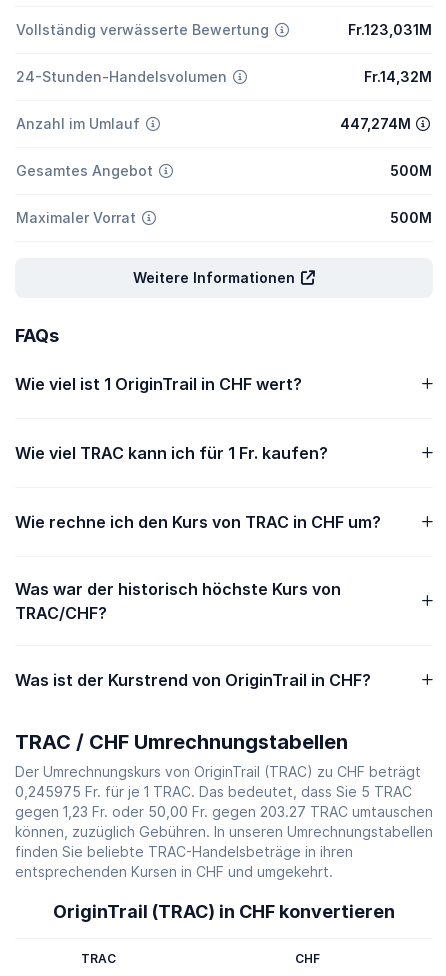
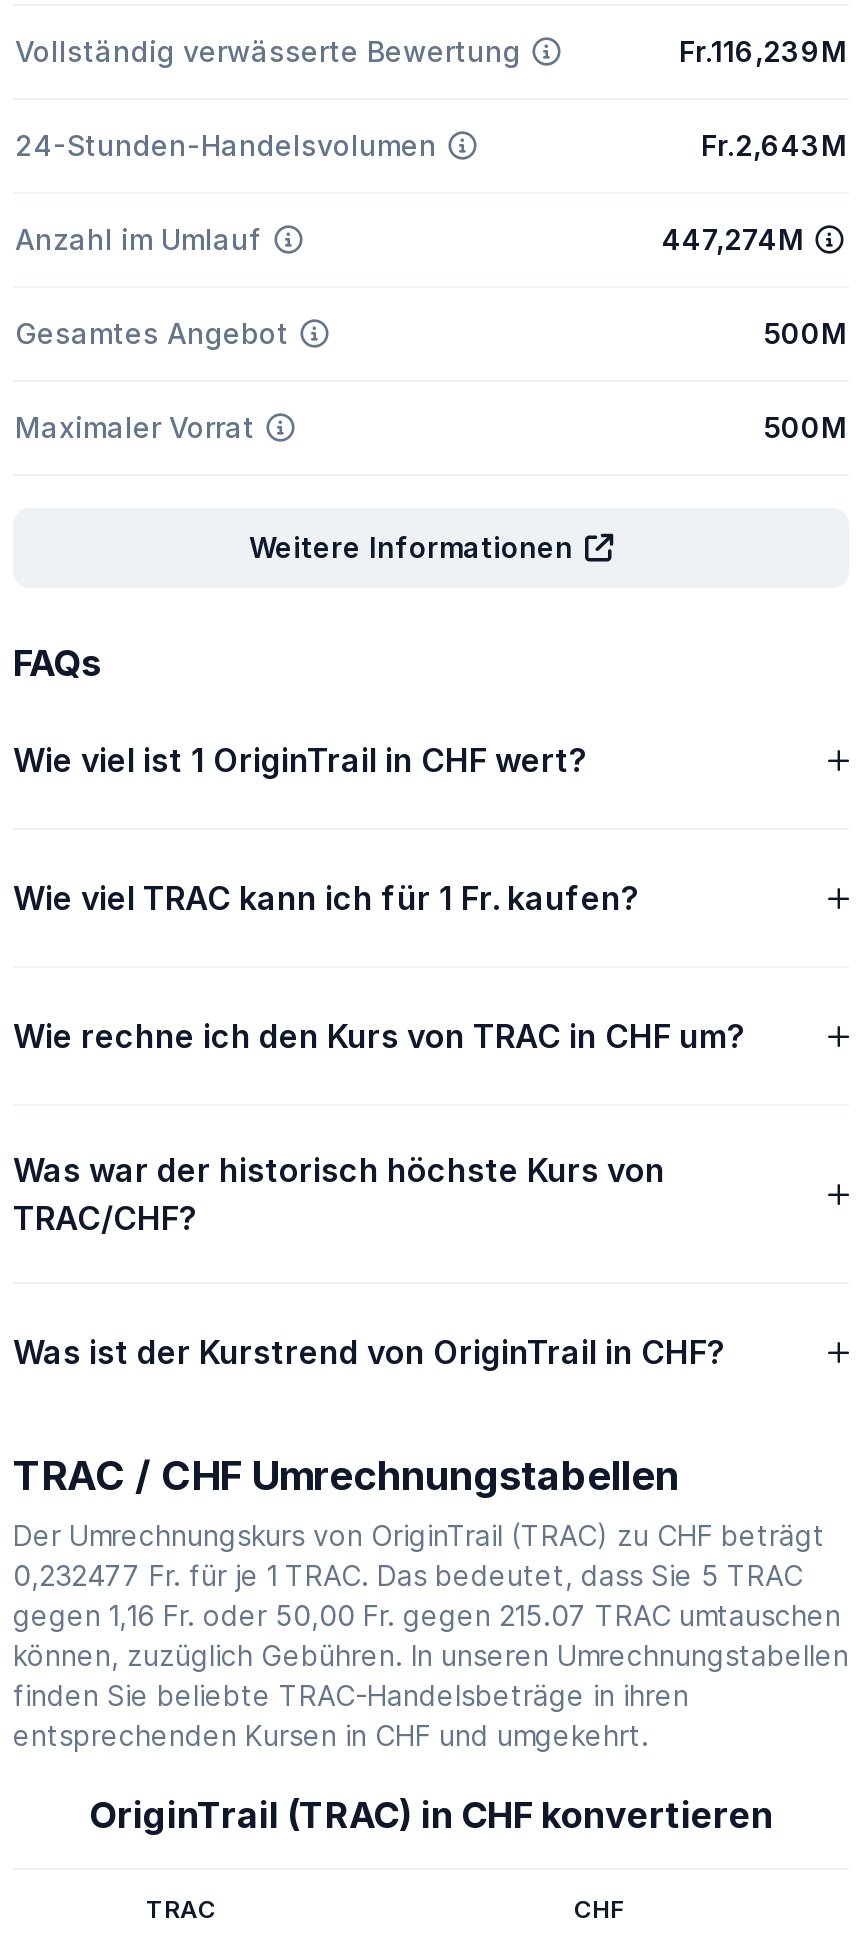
[348,21,432,38] Fr.123,031M -> [679,34,847,68] Fr.116,239M
[364,68,432,85] Fr.14,32M -> [701,128,847,162] Fr.2,643M
[15,783,412,800] 0,245975 Fr. für je 1 TRAC. Das bedeutet, dass Sie 5 TRAC -> [13,1558,803,1592] 0,232477 Fr. für je 1 TRAC. Das bedeutet, dass Sie 5 TRAC
[15,803,433,820] gegen 1,23 Fr. oder 50,00 Fr. gegen 203.27 TRAC umtauschen -> [13,1598,841,1632] gegen 1,16 Fr. oder 50,00 Fr. gegen 215.07 TRAC umtauschen

